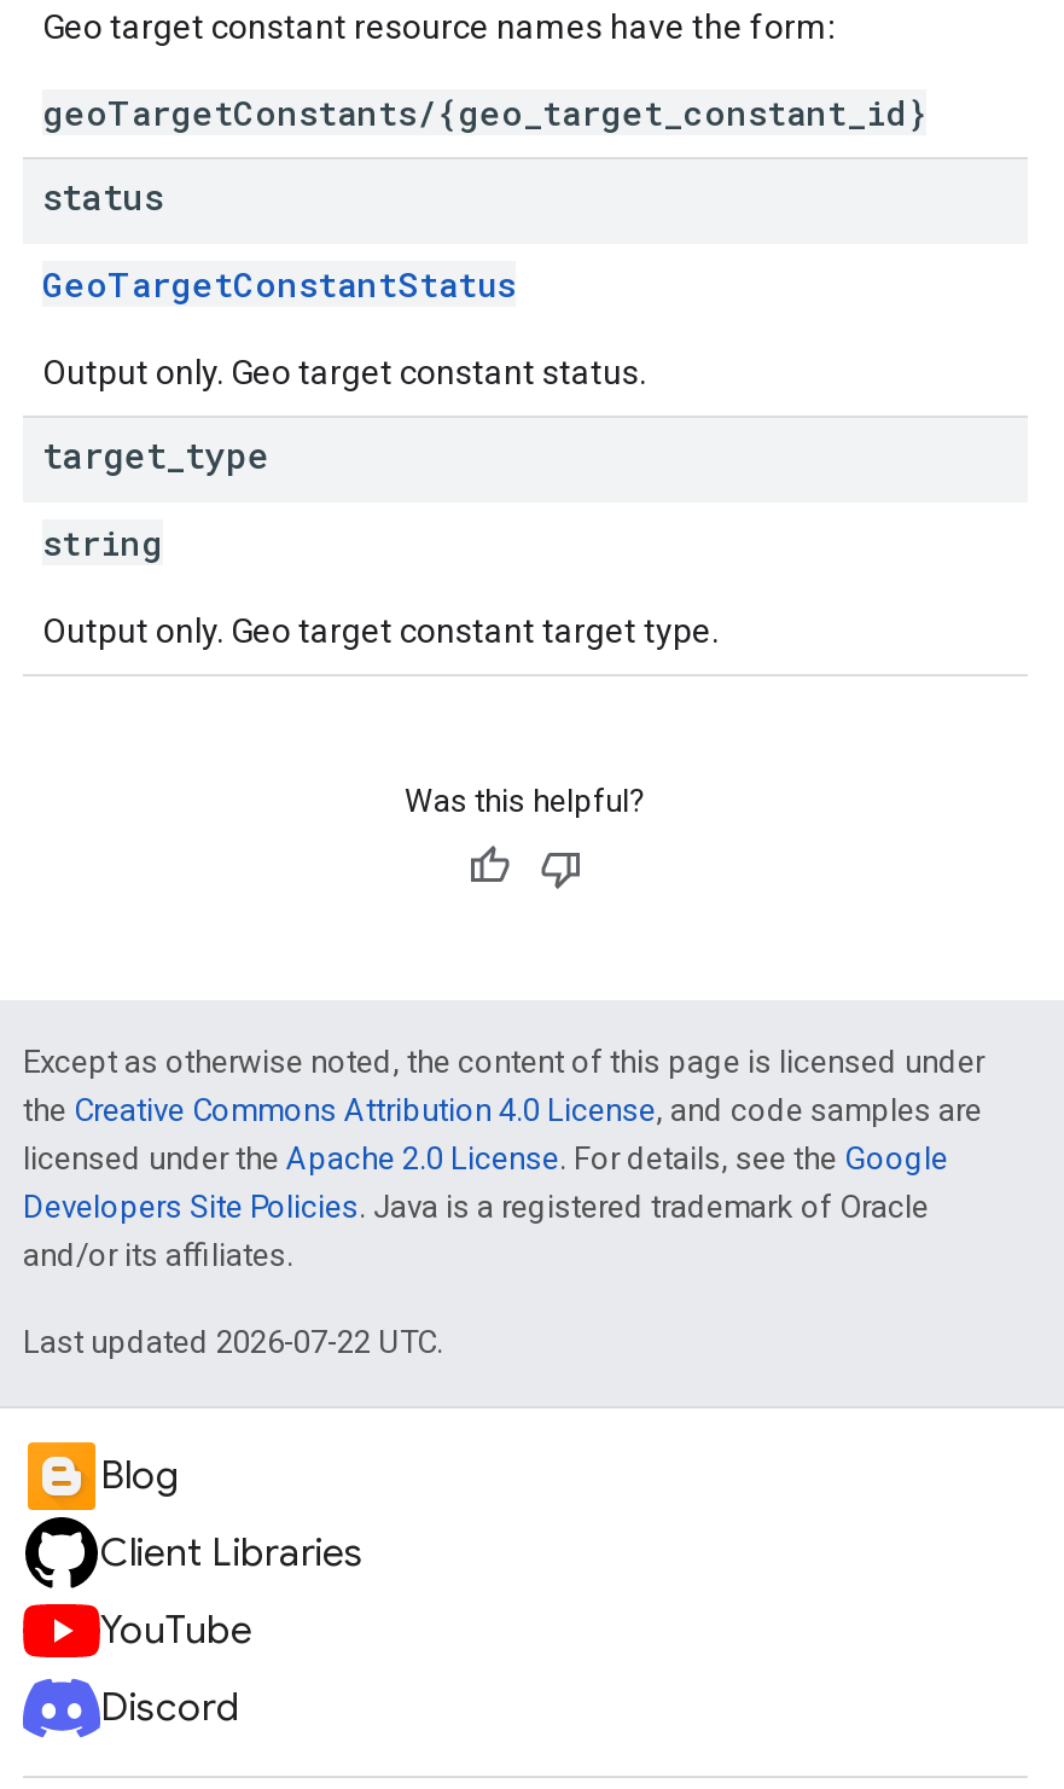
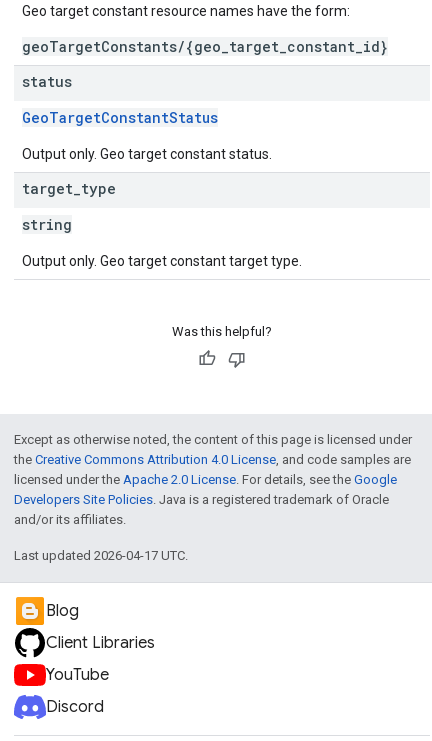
[23,1324,443,1360] Last updated 2026-07-22 UTC. -> [14,548,188,563] Last updated 2026-04-17 UTC.

